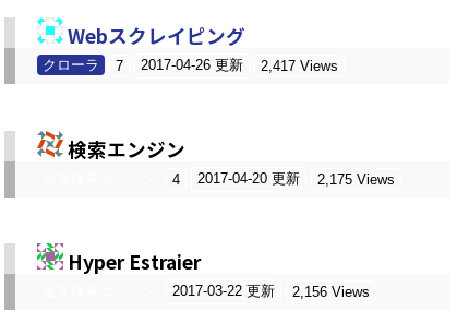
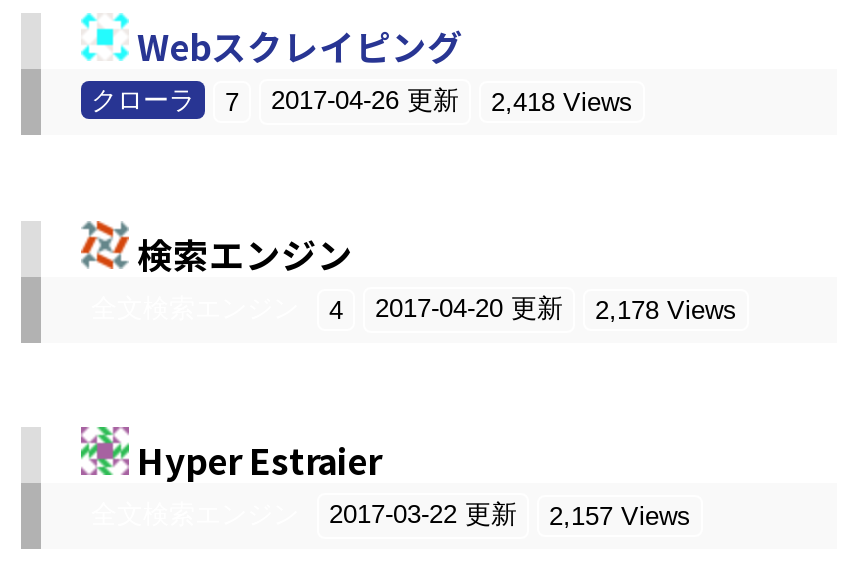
[43,57,338,74] クローラ 7 2017-04-26 更新 2,417 Views -> [91,85,633,117] クローラ 7 2017-04-26 更新 2,418 Views
[317,171,395,187] 2,175 Views -> [595,295,737,325] 2,178 Views
[292,284,370,301] 2,156 Views -> [549,502,691,532] 2,157 Views

